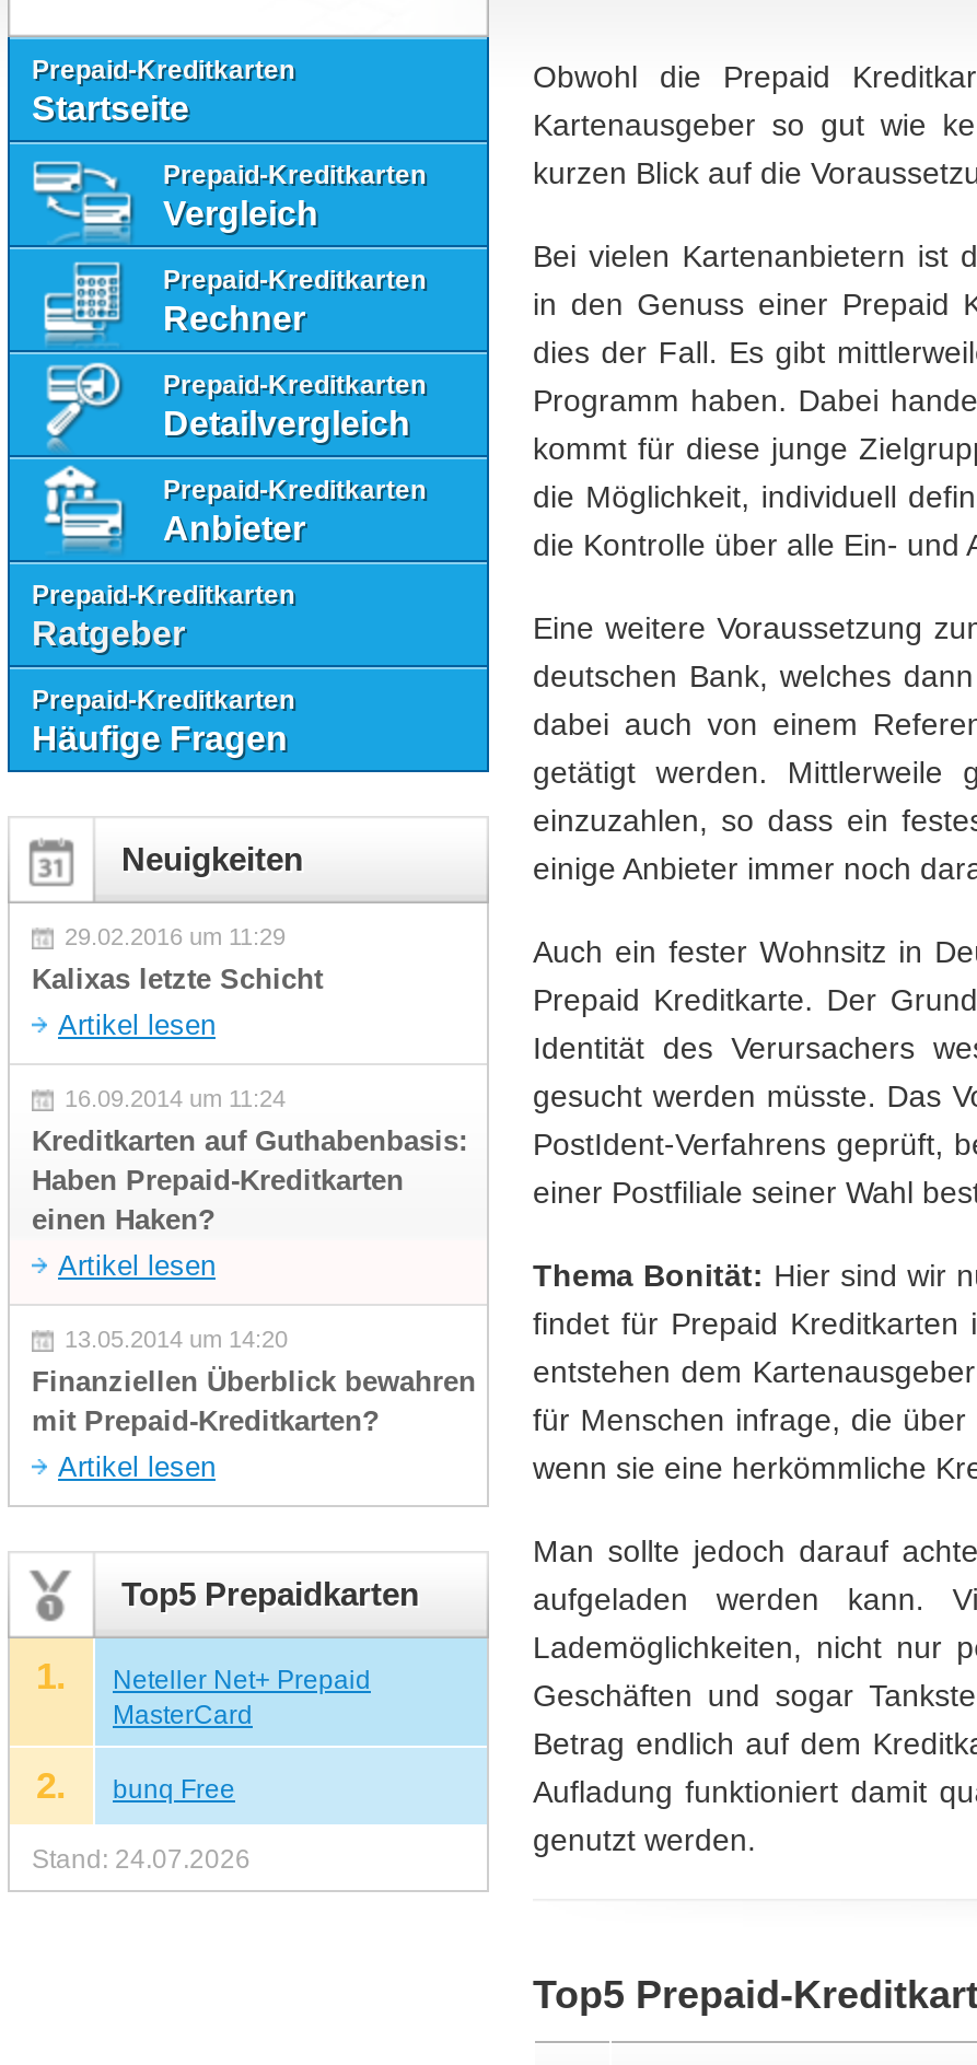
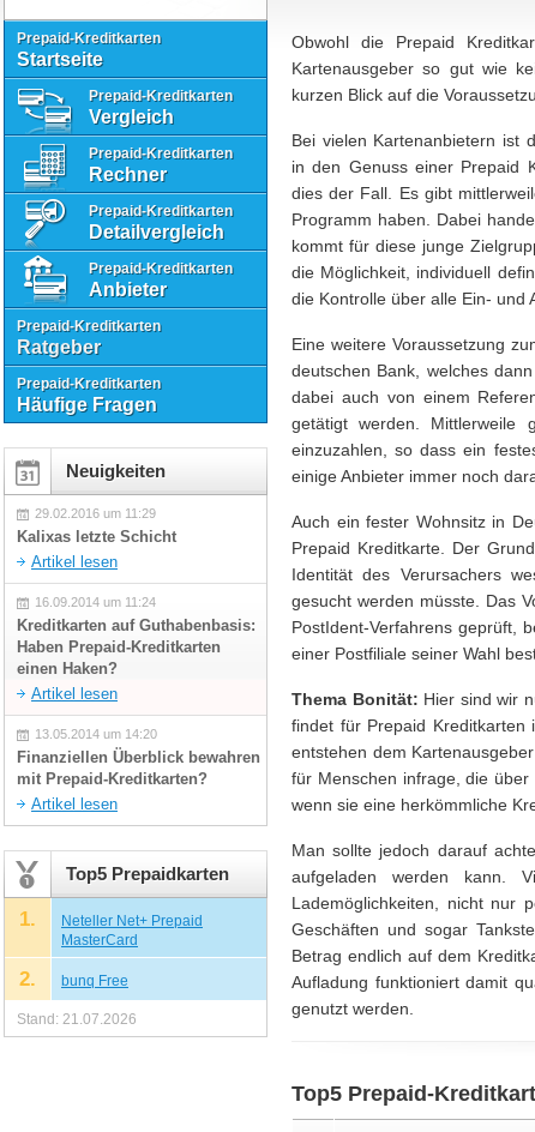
[32,1844,251,1875] Stand: 24.07.2026 -> [17,1011,137,1028] Stand: 21.07.2026

